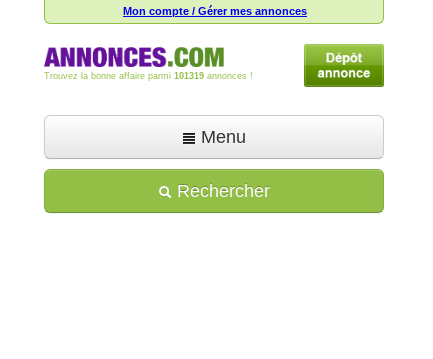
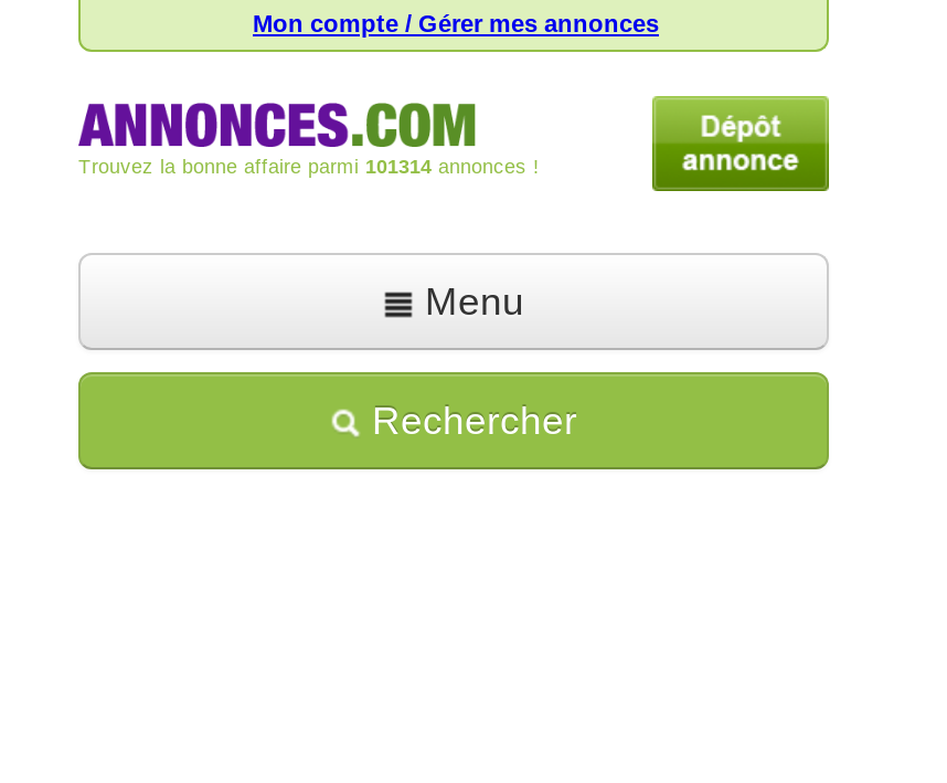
[44,71,253,81] Trouvez la bonne affaire parmi 101319 annonces ! -> [78,156,540,178] Trouvez la bonne affaire parmi 101314 annonces !

